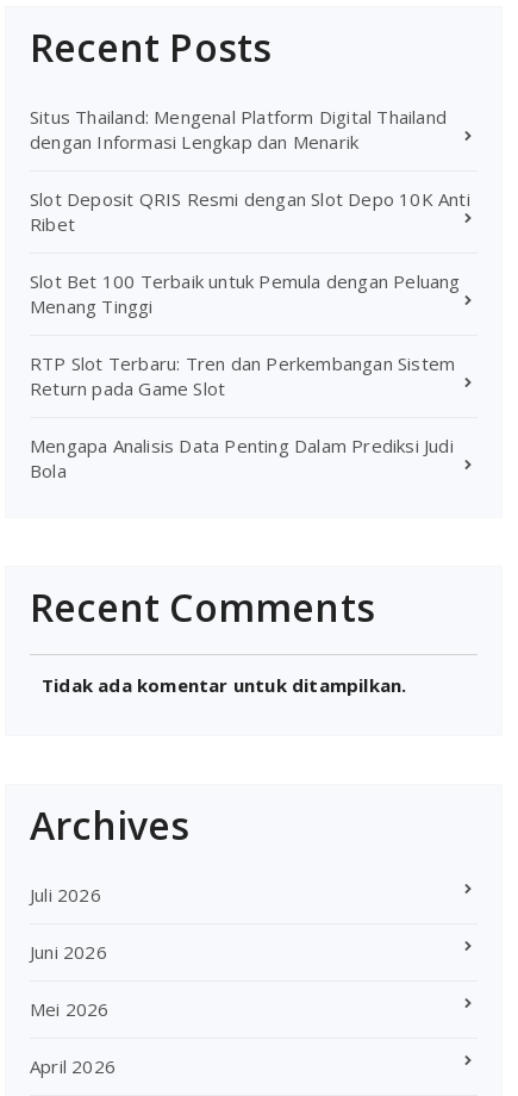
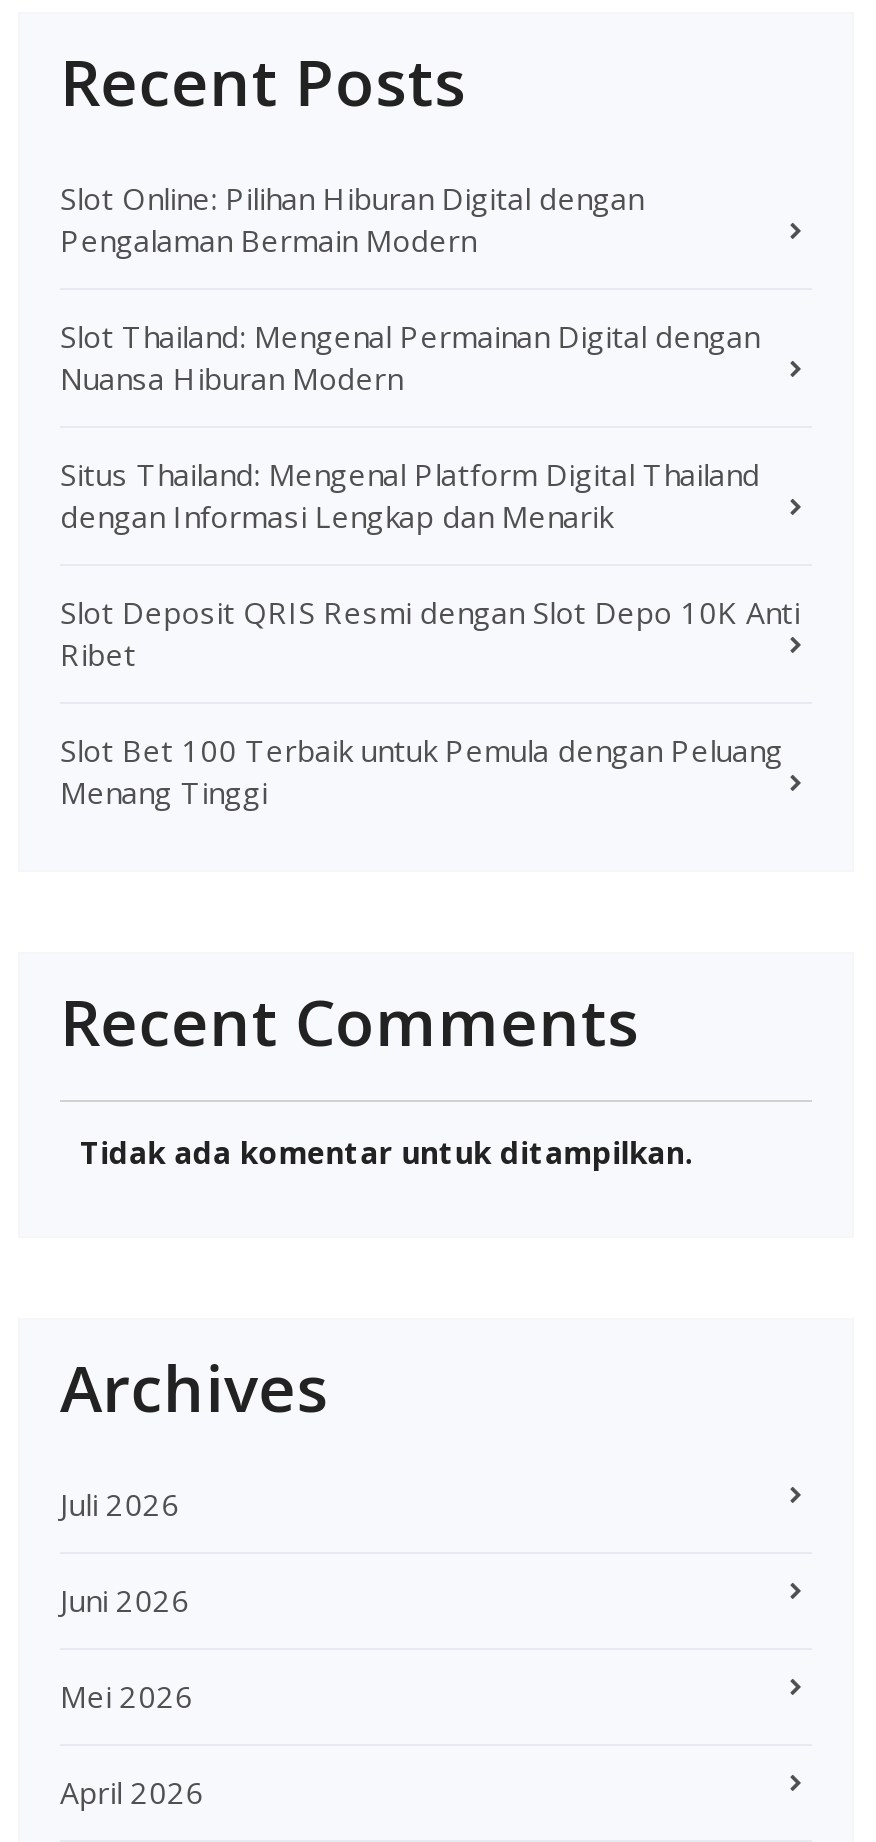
none -> [60,177,759,397] Slot Online: Pilihan Hiburan Digital dengan | Pengalaman Bermain Modern | Slot Thailand: Mengenal Permainan Digital dengan | Nuansa Hiburan Modern
moved [30,104,470,318] -> [60,453,800,811]: Situs Thailand: Mengenal Platform Digital Thailand | dengan Informasi Lengkap dan Menarik | Slot Deposit QRIS Resmi dengan Slot Depo 10K Anti | Ribet | Slot Bet 100 Terbaik untuk Pemula dengan Peluang | Menang Tinggi
[30,351,455,482] RTP Slot Terbaru: Tren dan Perkembangan Sistem | Return pada Game Slot | Mengapa Analisis Data Penting Dalam Prediksi Judi | Bola -> none

